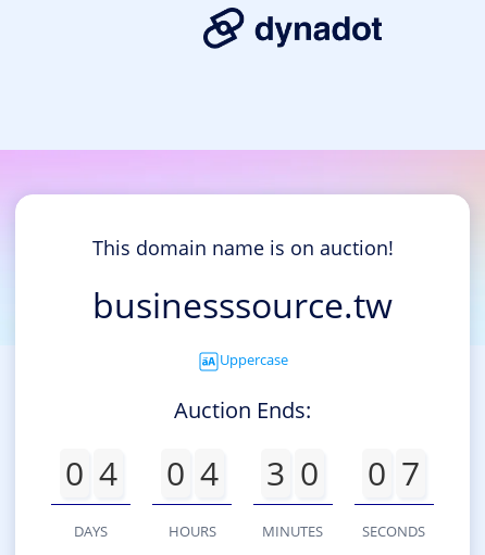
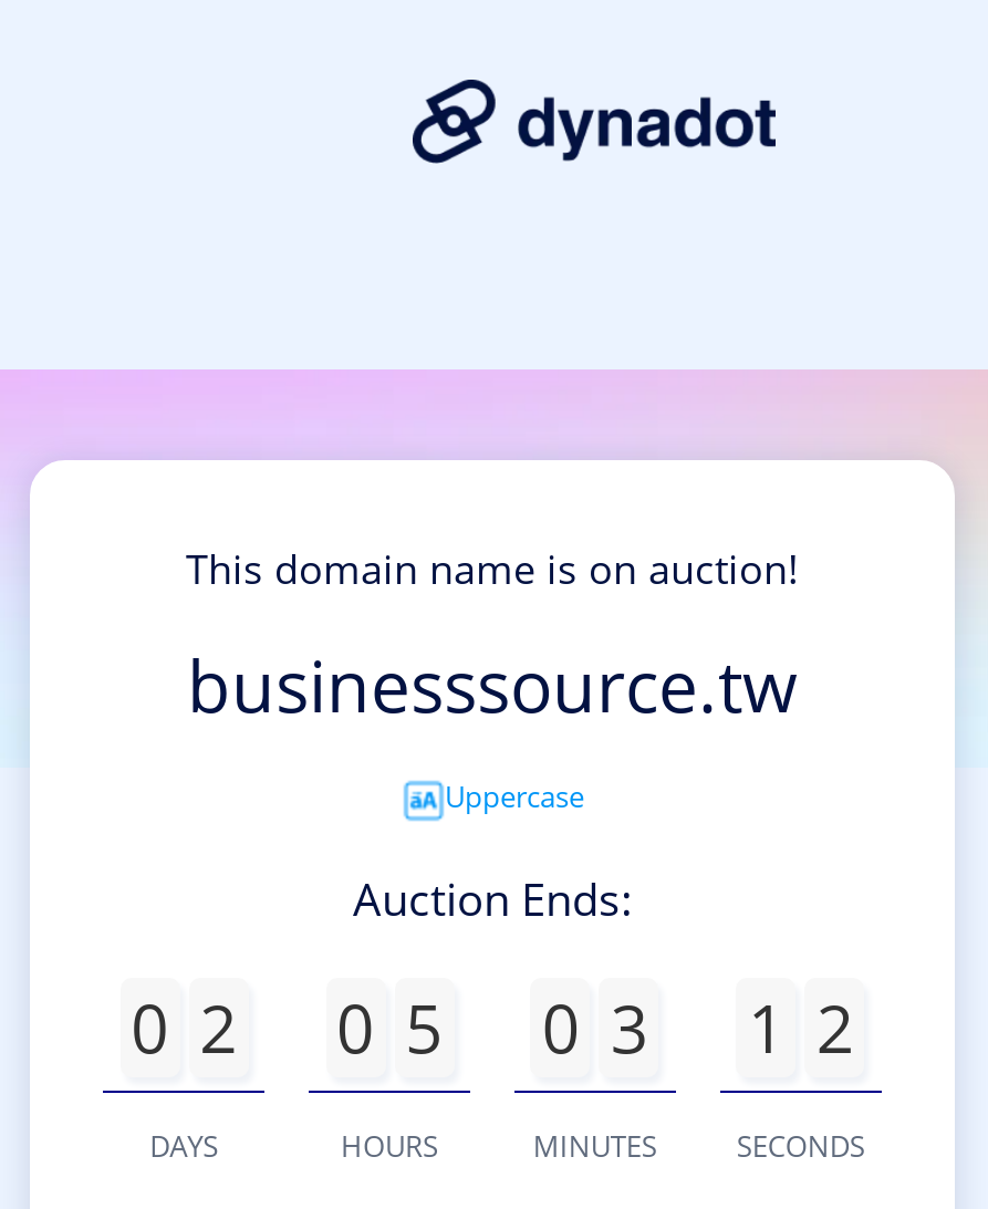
[65,451,117,495] 0 4 -> [131,982,237,1073] 0 2
[166,451,218,495] 0 4 -> [336,982,443,1073] 0 5
[267,451,319,495] 3 0 -> [542,982,648,1073] 0 3
[368,451,420,495] 0 7 -> [747,982,854,1073] 1 2

